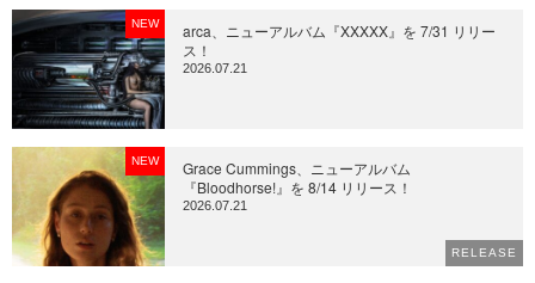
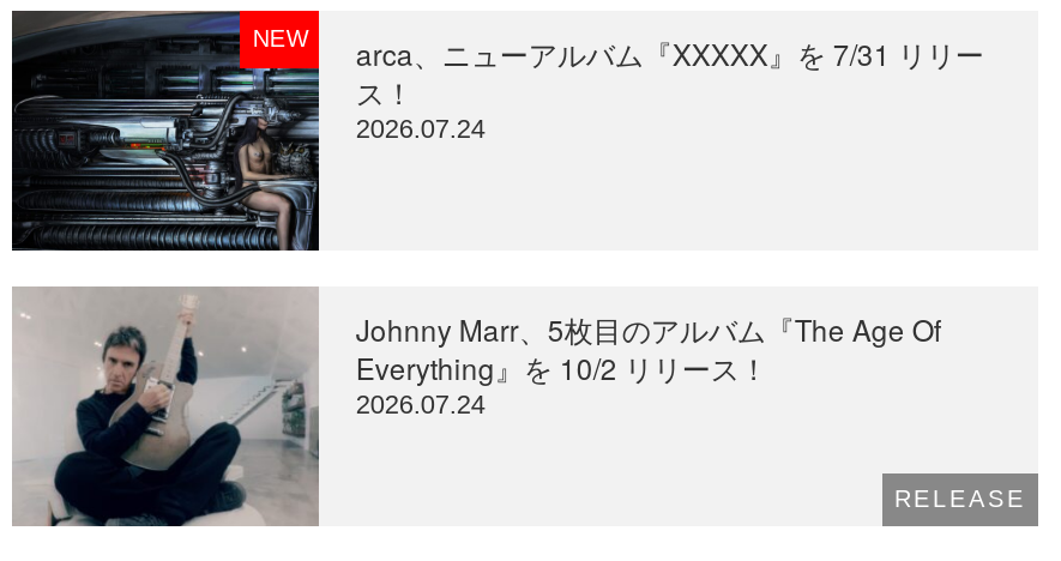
[183,61,248,75] 2026.07.21 -> [356,114,485,143] 2026.07.24
[12,147,412,267] [image] | NEW | Grace Cummings、ニューアルバム | 『Bloodhorse!』を 8/14 リリース！ | 2026.07.21 -> [12,286,941,529] [image] | Johnny Marr、5枚目のアルバム『The Age Of | Everything』を 10/2 リリース！ | 2026.07.24

